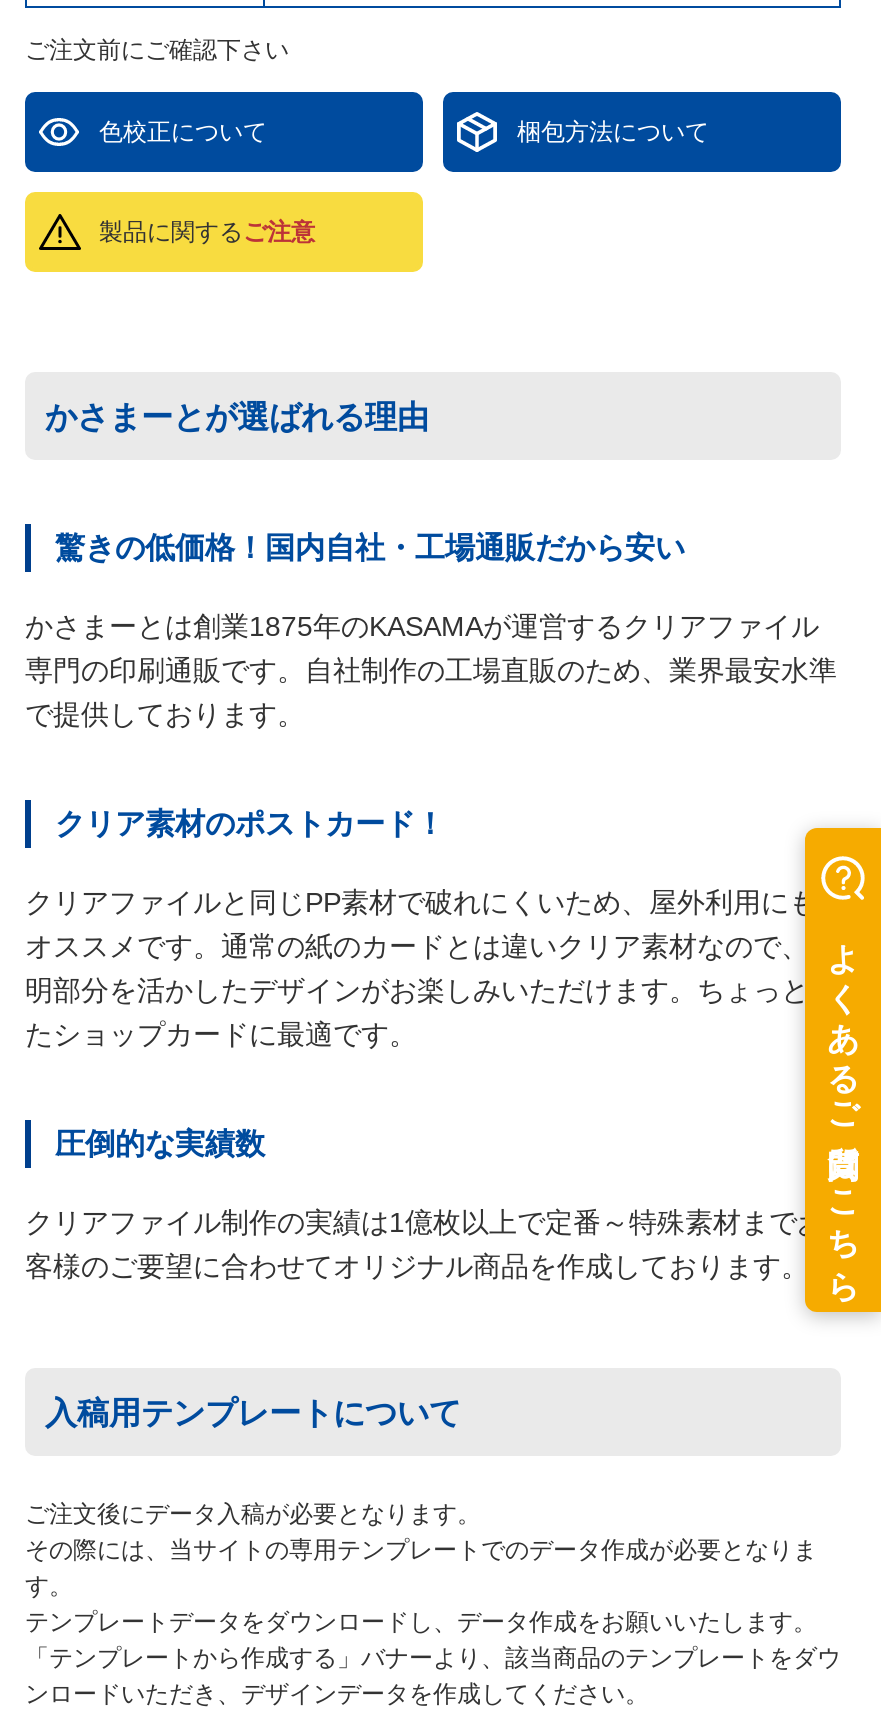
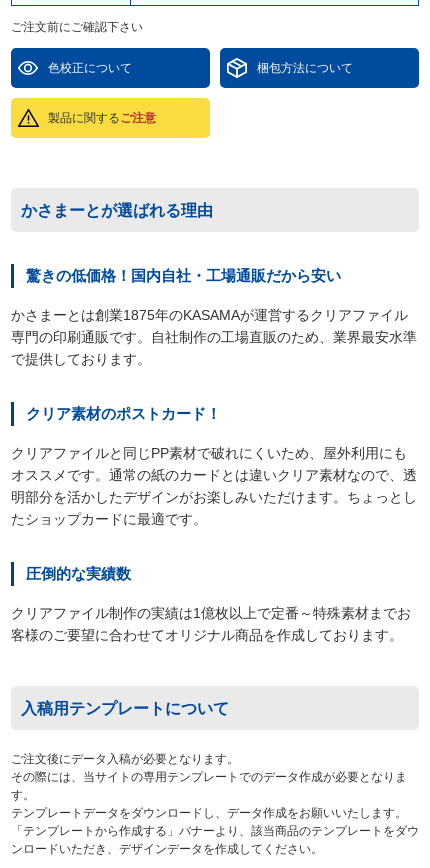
[801,826,875,1316] [image] -> none

